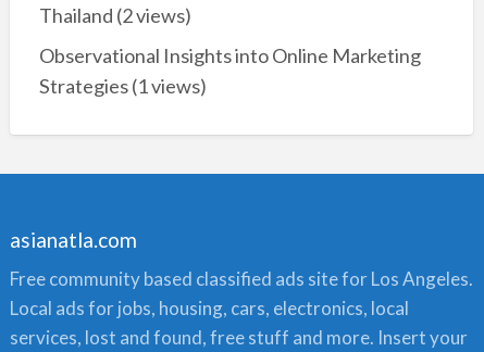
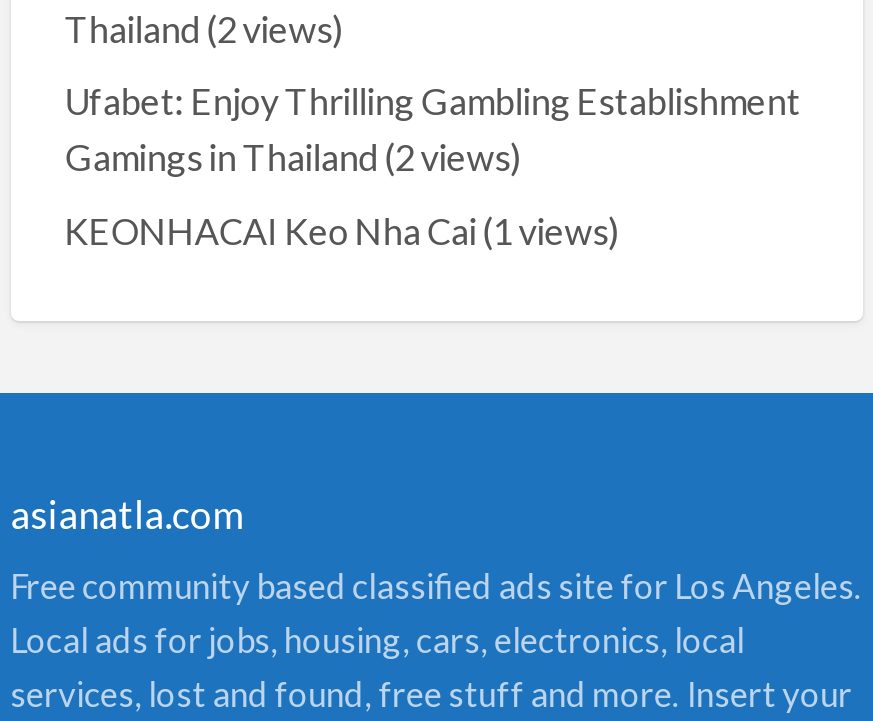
[39,43,421,98] Observational Insights into Online Marketing | Strategies (1 views) -> [64,80,800,253] Ufabet: Enjoy Thrilling Gambling Establishment | Gamings in Thailand (2 views) | KEONHACAI Keo Nha Cai (1 views)

